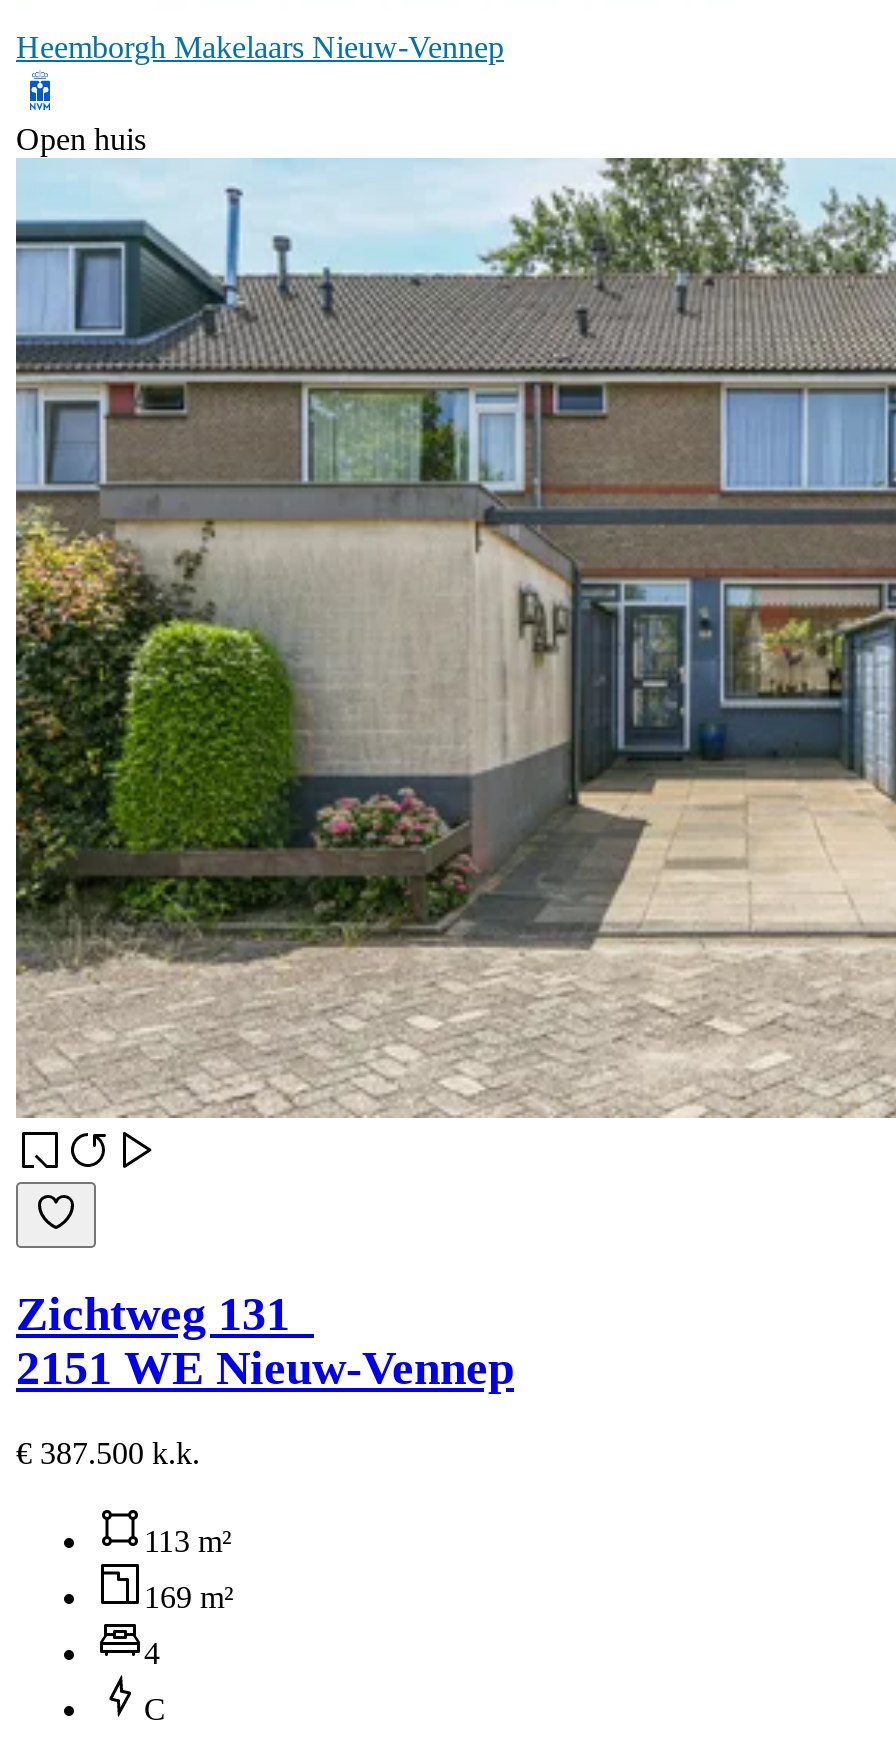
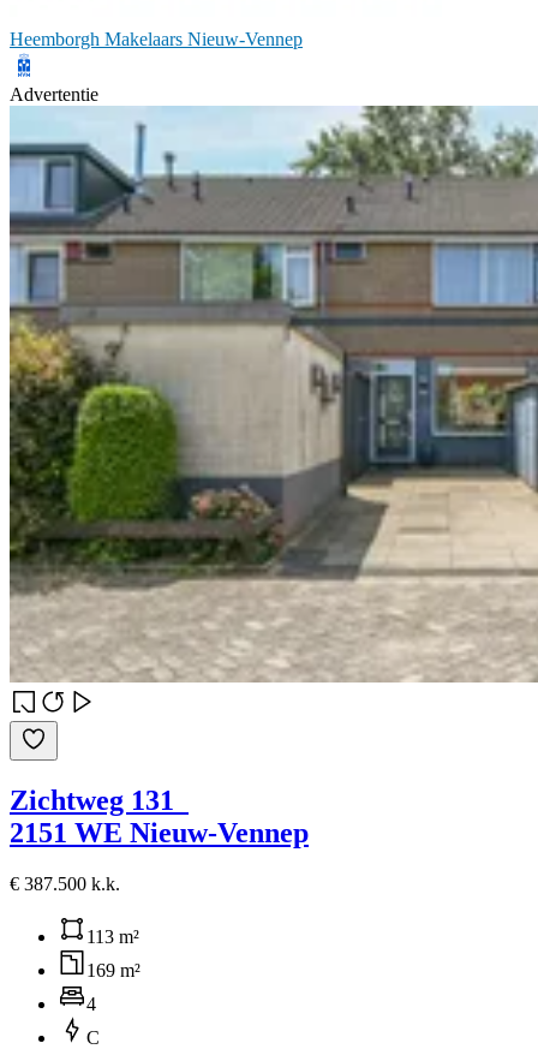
[16,122,146,156] Open huis -> [10,84,98,105] Advertentie

